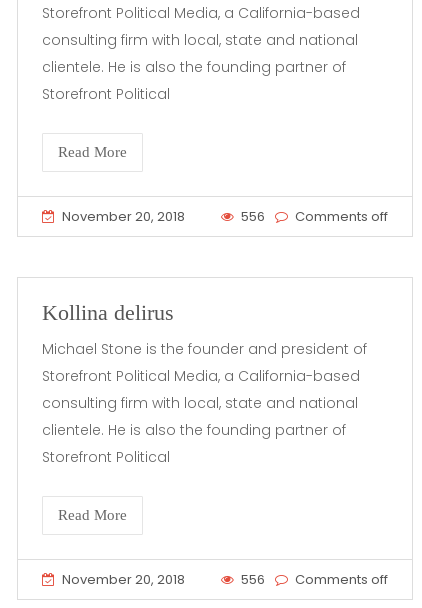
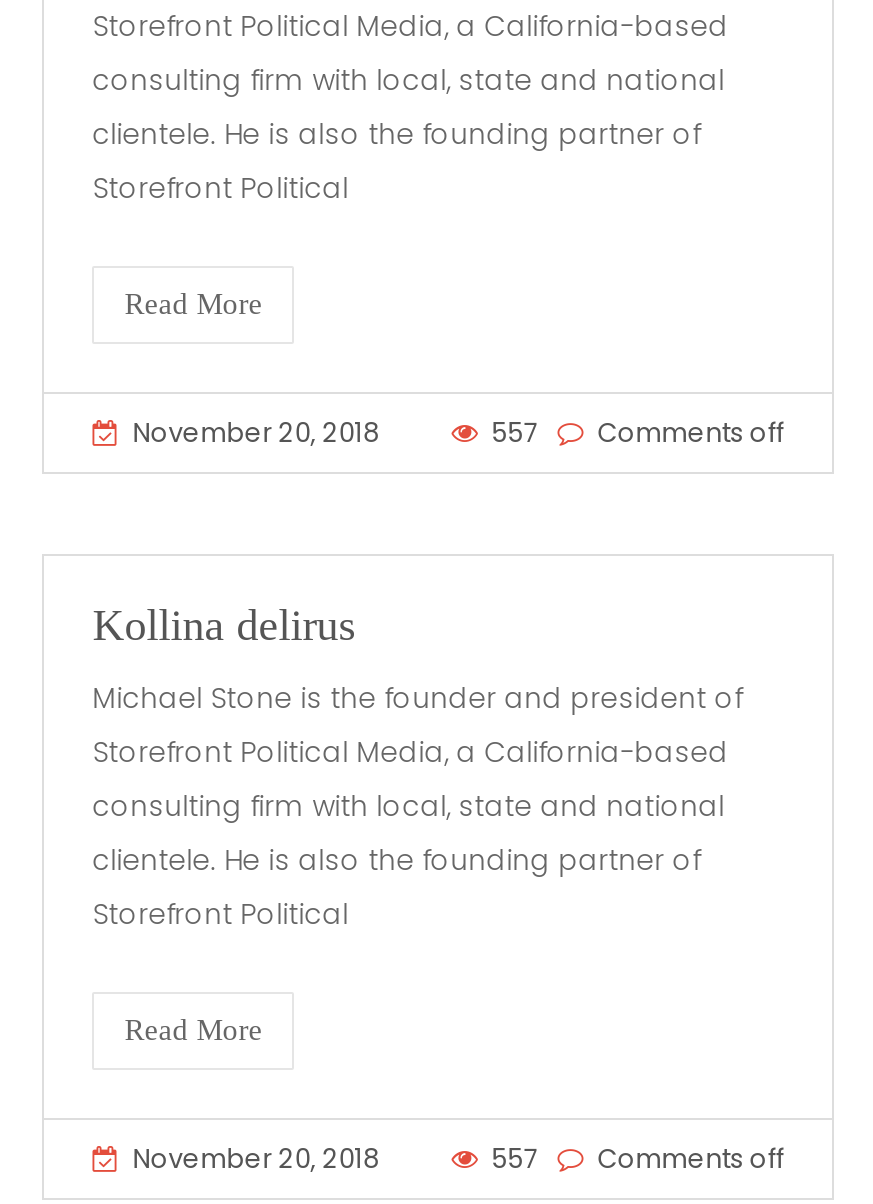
[241,207,388,226] 556 Comments off -> [492,414,784,452] 557 Comments off
[241,570,388,589] 556 Comments off -> [492,1139,784,1177] 557 Comments off

